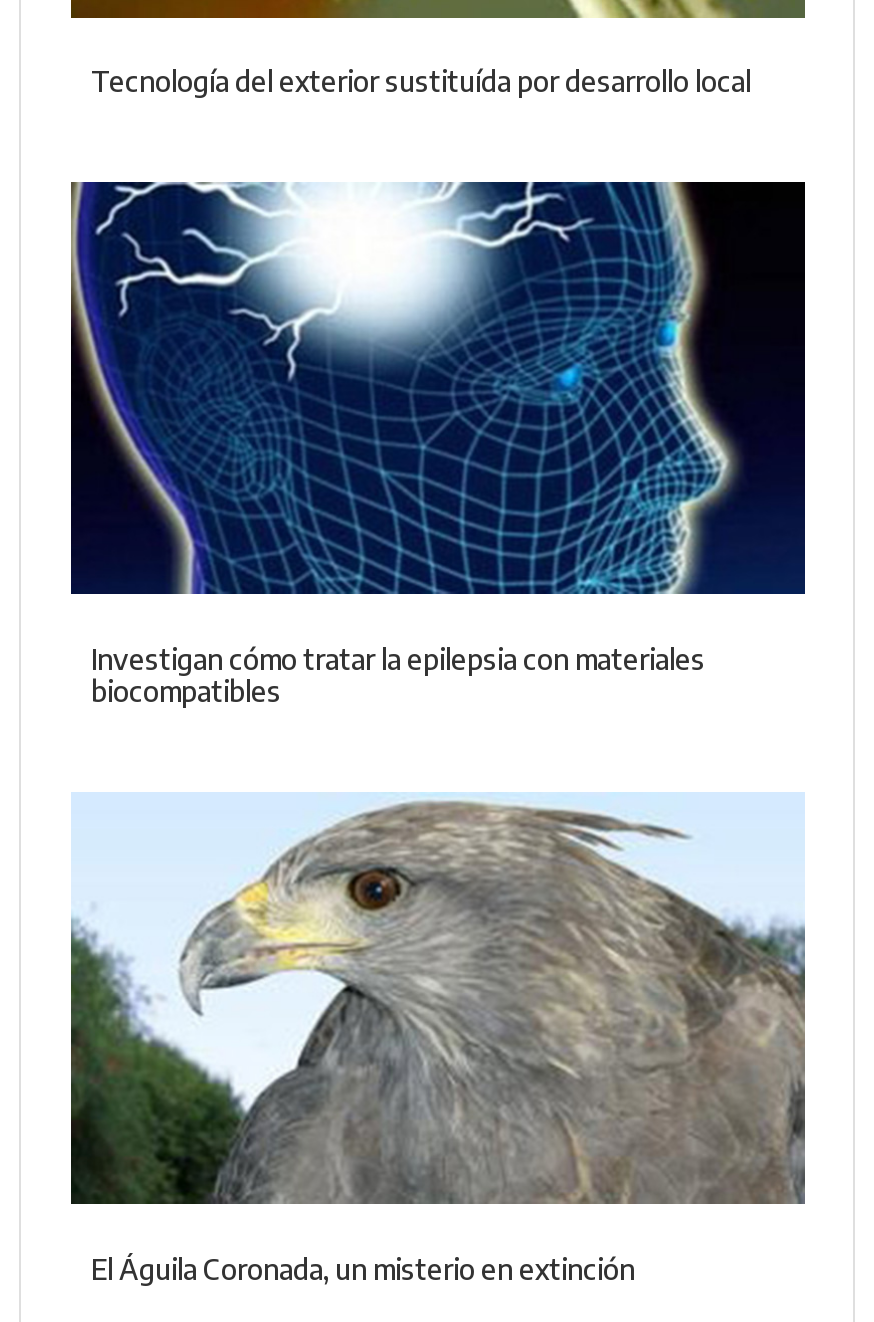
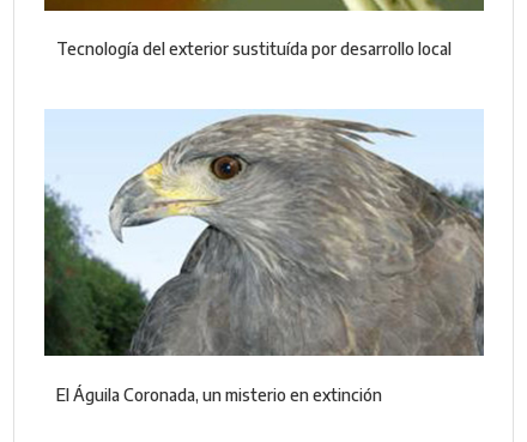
[69,180,805,708] [image] | Investigan cómo tratar la epilepsia con materiales | biocompatibles -> none

